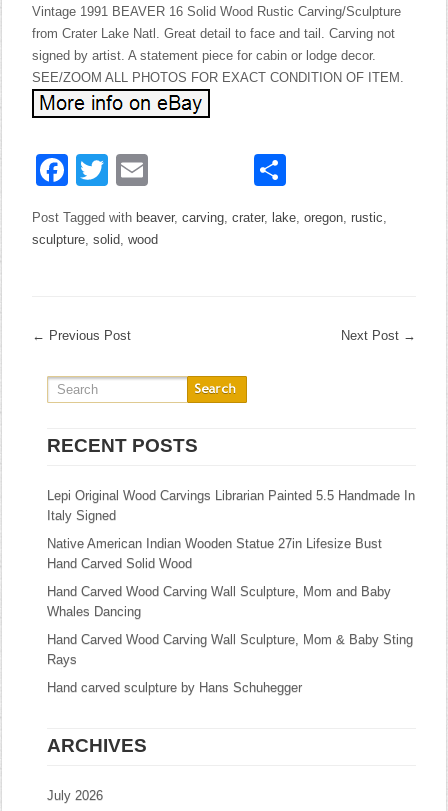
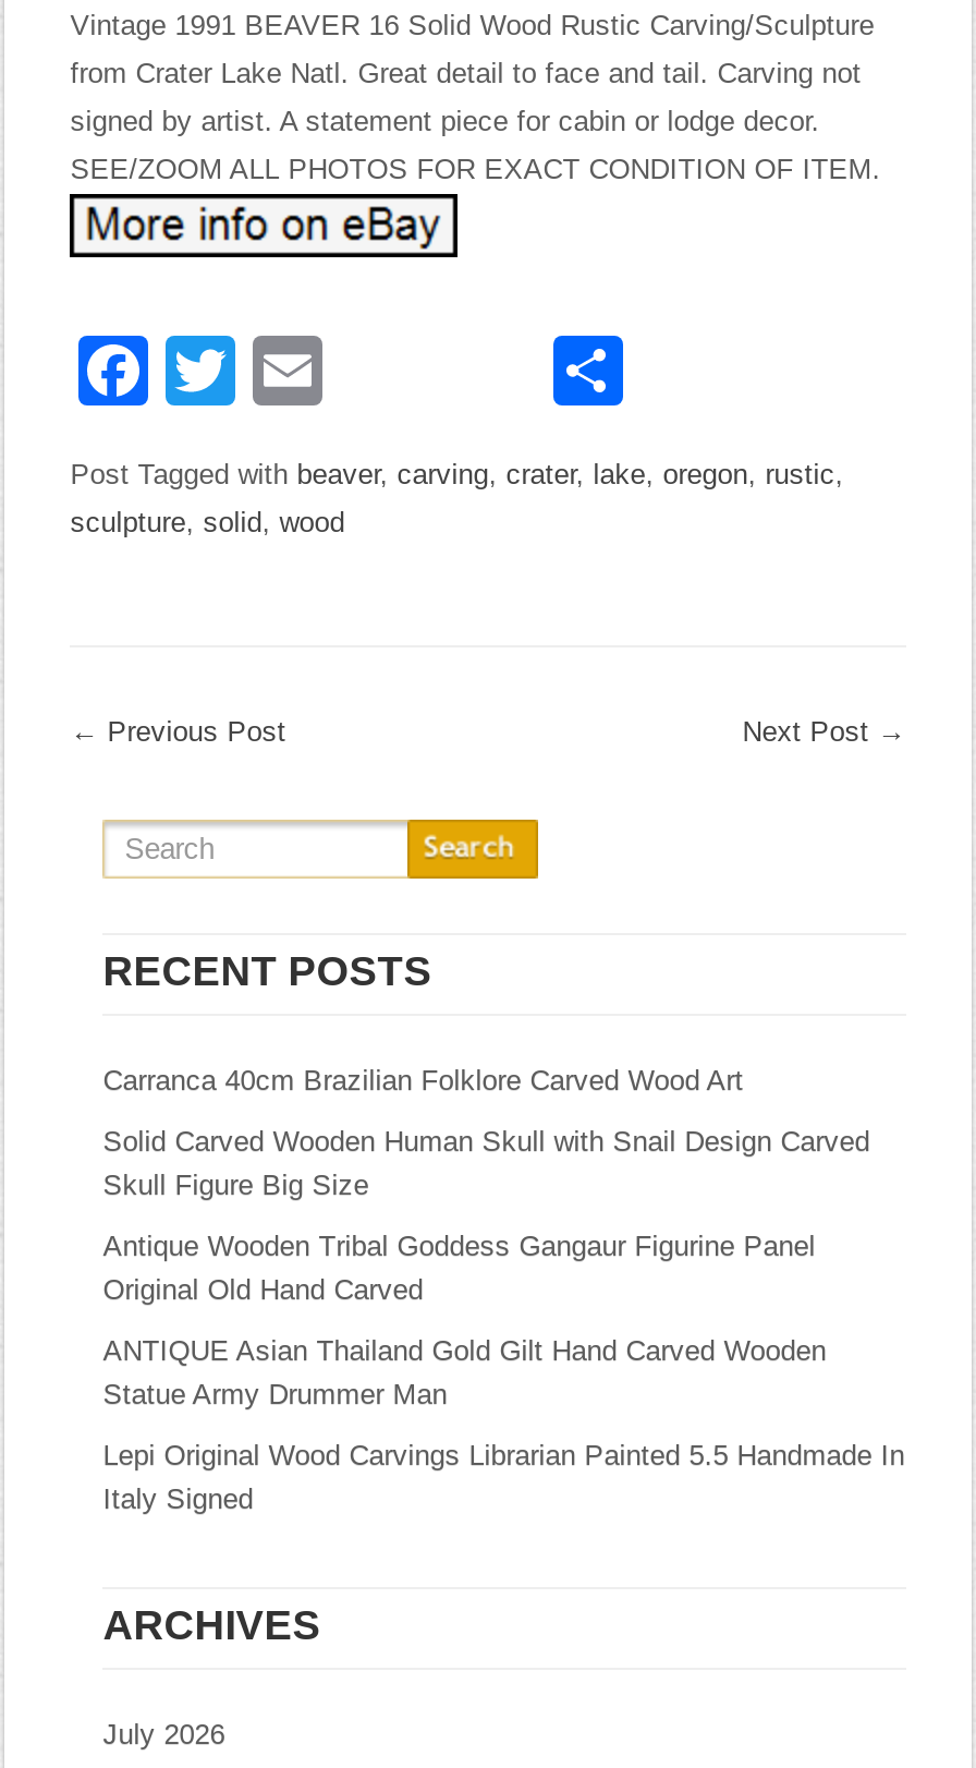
none -> [103,1064,870,1410] Carranca 40cm Brazilian Folklore Carved Wood Art | Solid Carved Wooden Human Skull with Snail Design Carved | Skull Figure Big Size | Antique Wooden Tribal Goddess Gangaur Figurine Panel | Original Old Hand Carved | ANTIQUE Asian Thailand Gold Gilt Hand Carved Wooden | Statue Army Drummer Man
moved [47,488,415,523] -> [103,1439,905,1515]: Lepi Original Wood Carvings Librarian Painted 5.5 Handmade In | Italy Signed
[47,536,413,695] Native American Indian Wooden Statue 27in Lifesize Bust | Hand Carved Solid Wood | Hand Carved Wood Carving Wall Sculpture, Mom and Baby | Whales Dancing | Hand Carved Wood Carving Wall Sculpture, Mom & Baby Sting | Rays | Hand carved sculpture by Hans Schuhegger -> none

